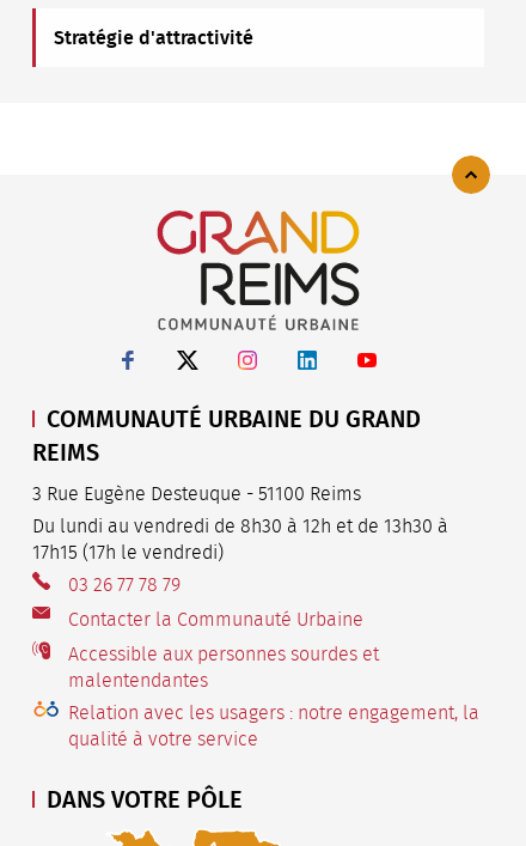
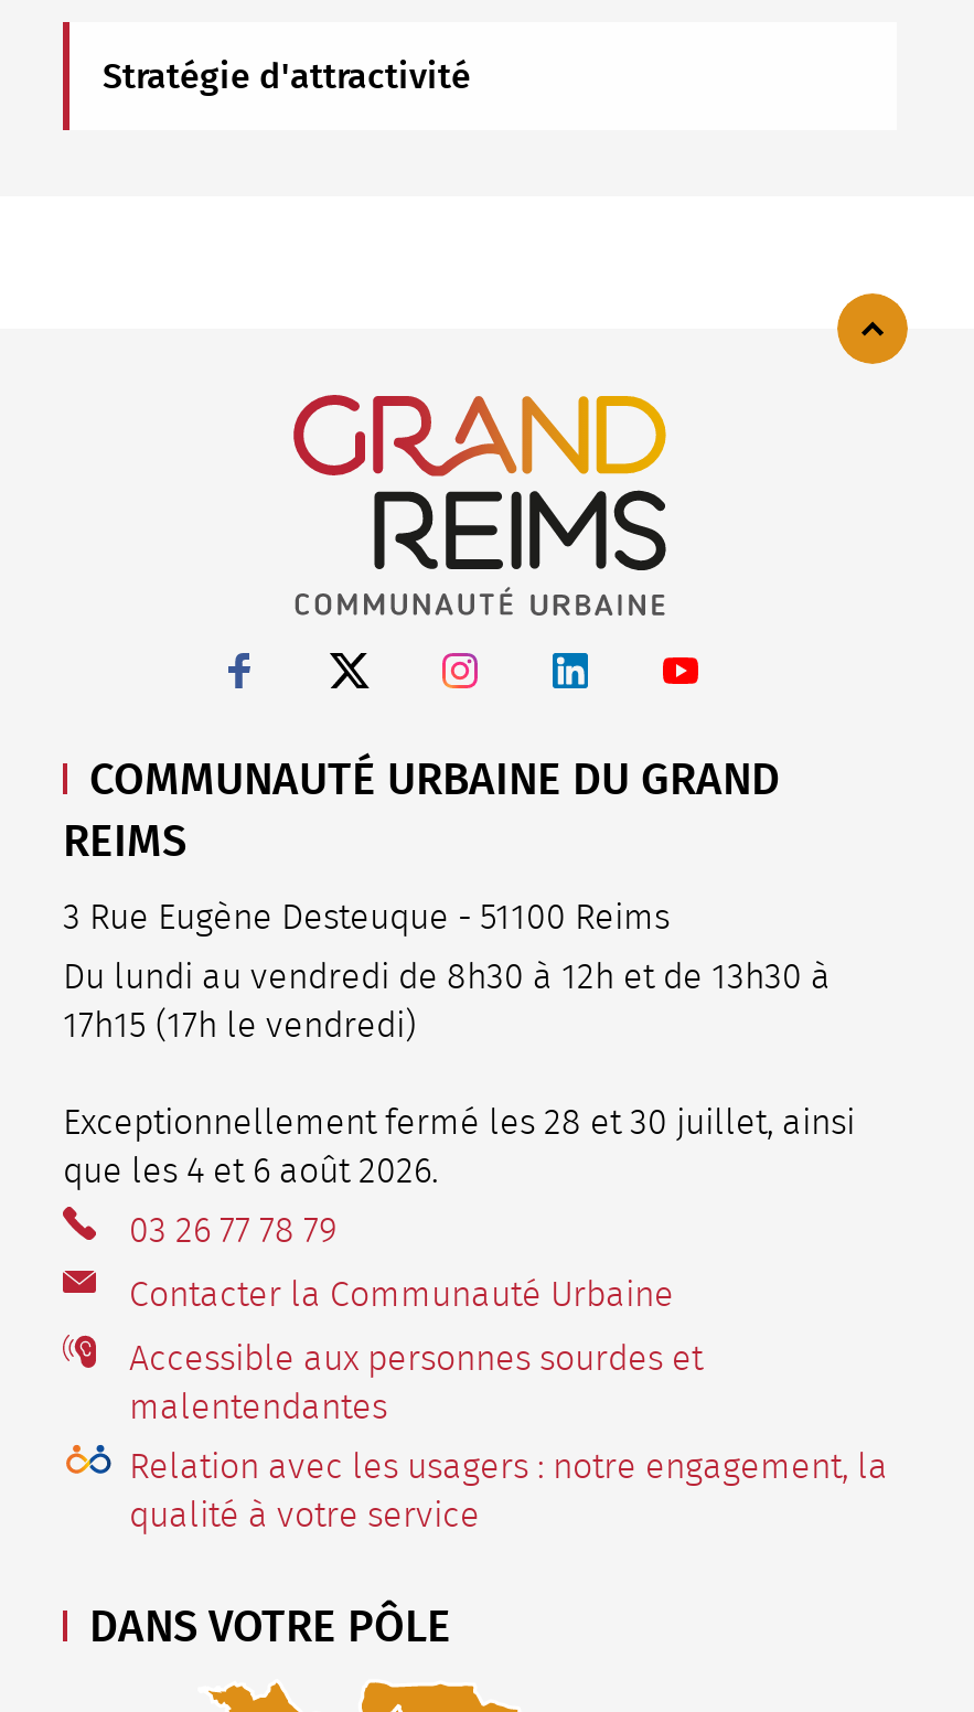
none -> [63,1105,855,1189] Exceptionnellement fermé les 28 et 30 juillet, ainsi | que les 4 et 6 août 2026.

